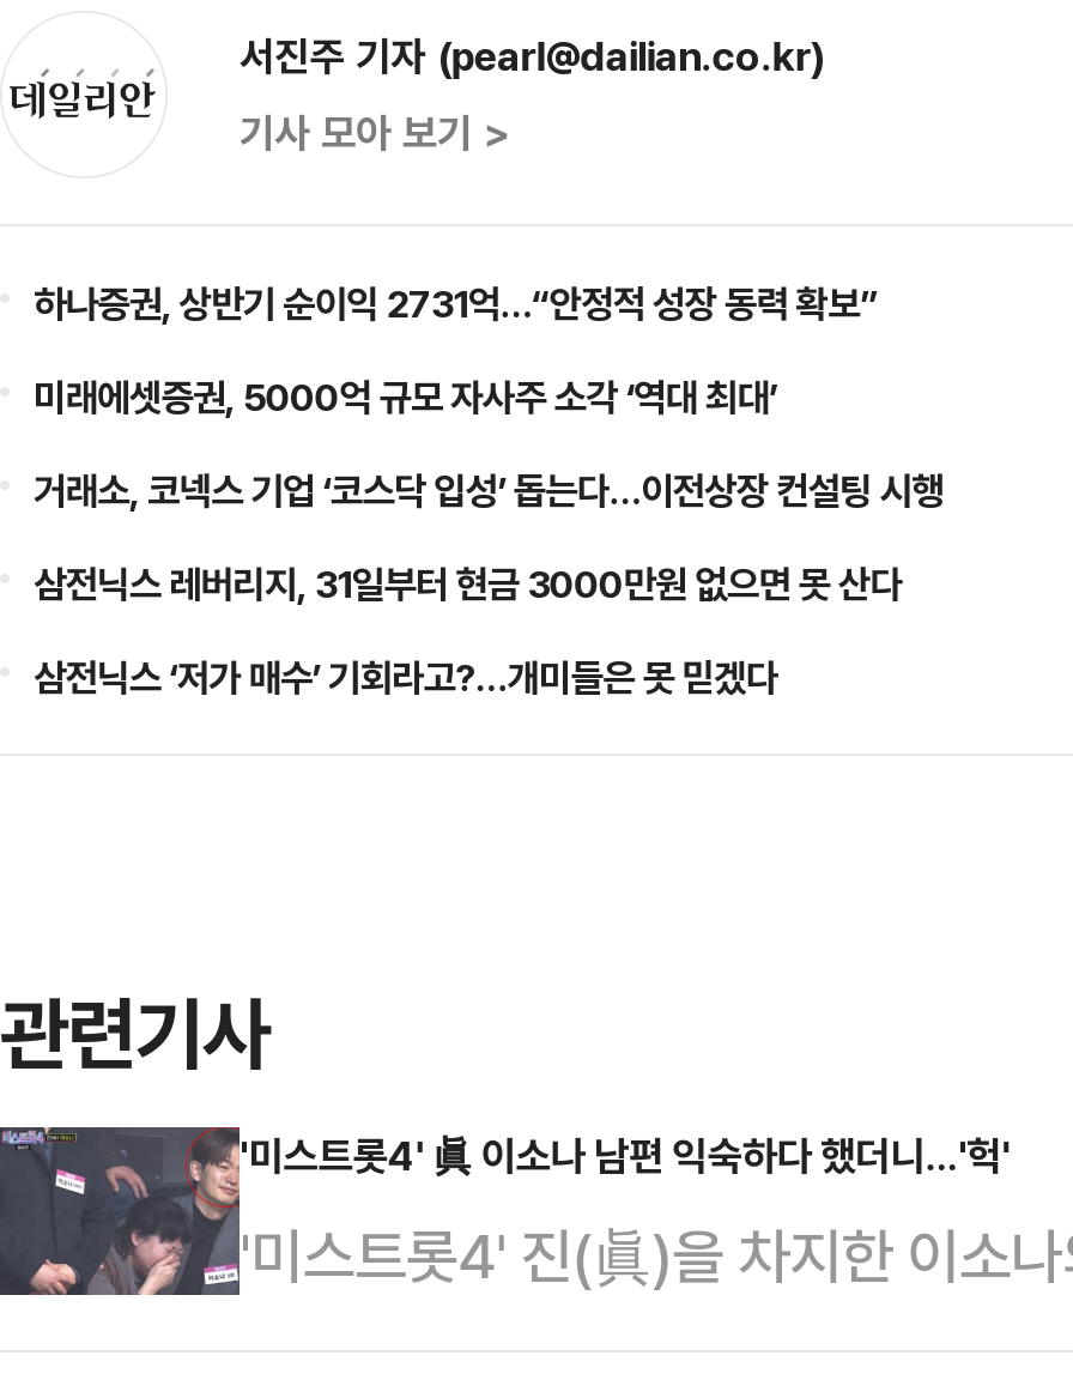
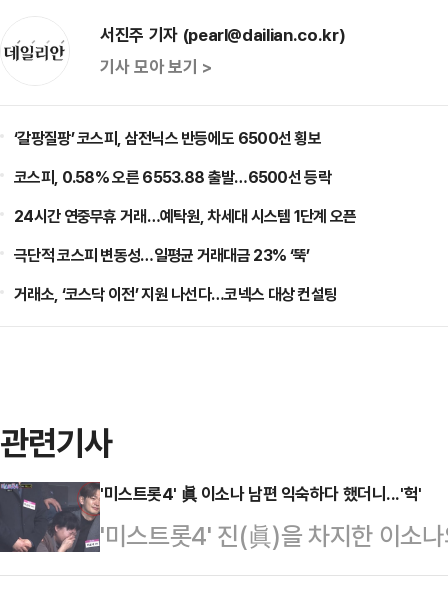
[34,277,877,329] 하나증권, 상반기 순이익 2731억…“안정적 성장 동력 확보” -> [14,127,321,149] ‘갈팡질팡’ 코스피, 삼전닉스 반등에도 6500선 횡보
[34,370,777,423] 미래에셋증권, 5000억 규모 자사주 소각 ‘역대 최대’ -> [14,166,331,188] 코스피, 0.58% 오른 6553.88 출발…6500선 등락
[34,464,943,516] 거래소, 코넥스 기업 ‘코스닥 입성’ 돕는다…이전상장 컨설팅 시행 -> [14,205,357,227] 24시간 연중무휴 거래…예탁원, 차세대 시스템 1단계 오픈
[34,557,902,610] 삼전닉스 레버리지, 31일부터 현금 3000만원 없으면 못 산다 -> [14,244,309,266] 극단적 코스피 변동성…일평균 거래대금 23% ‘뚝’
[34,650,778,703] 삼전닉스 ‘저가 매수’ 기회라고?…개미들은 못 믿겠다 -> [14,283,337,305] 거래소, ‘코스닥 이전’ 지원 나선다…코넥스 대상 컨설팅

